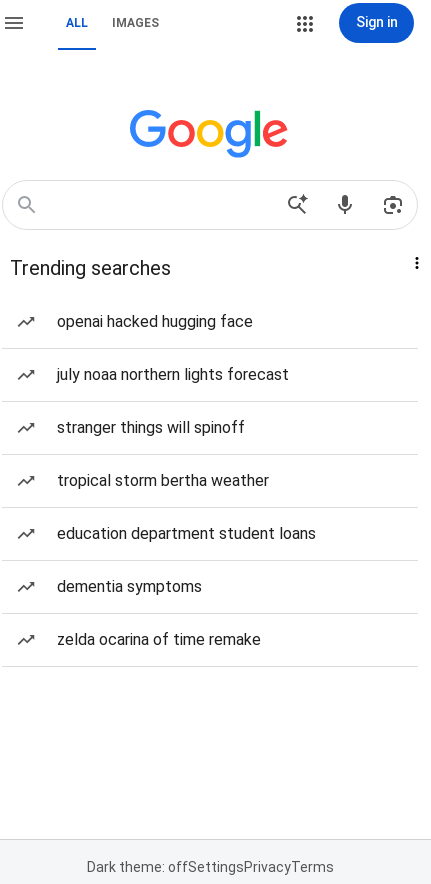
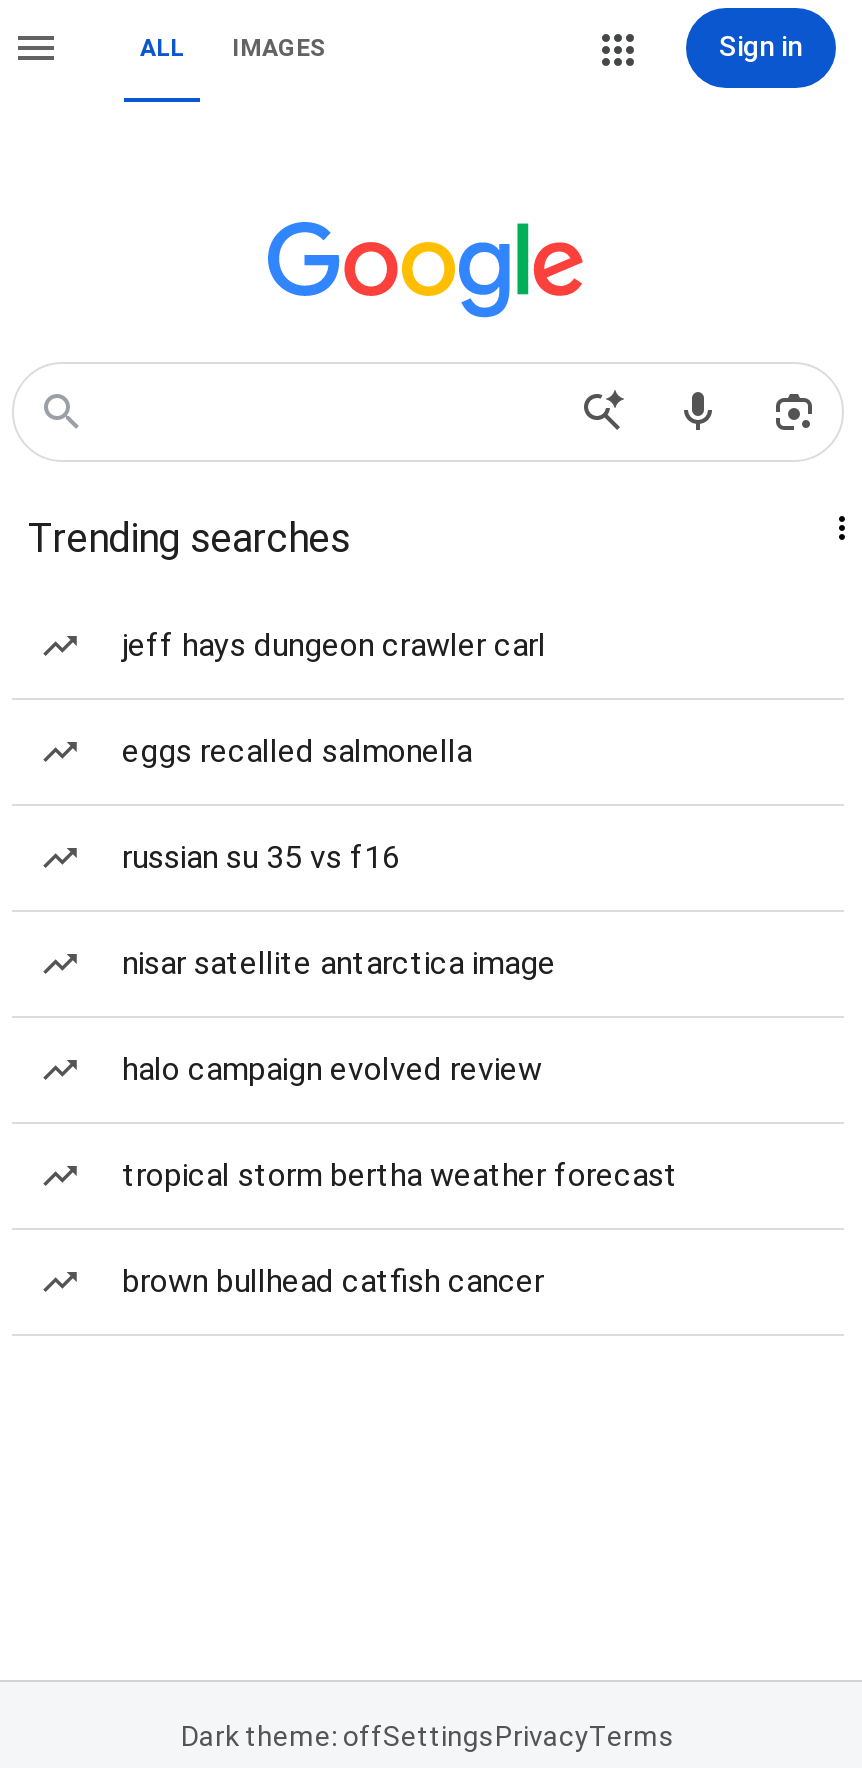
[57,312,253,331] openai hacked hugging face -> [122,626,546,664] jeff hays dungeon crawler carl
[57,365,289,384] july noaa northern lights forecast -> [122,732,472,770] eggs recalled salmonella
[57,418,245,437] stranger things will spinoff -> [122,838,400,876] russian su 35 vs f16
[57,471,269,490] tropical storm bertha weather -> [122,944,556,982] nisar satellite antarctica image
[57,524,316,543] education department student loans -> [122,1050,542,1088] halo campaign evolved review
[57,577,202,596] dementia symptoms -> [122,1156,678,1194] tropical storm bertha weather forecast
[57,630,261,649] zelda ocarina of time remake -> [122,1262,544,1300] brown bullhead catfish cancer

